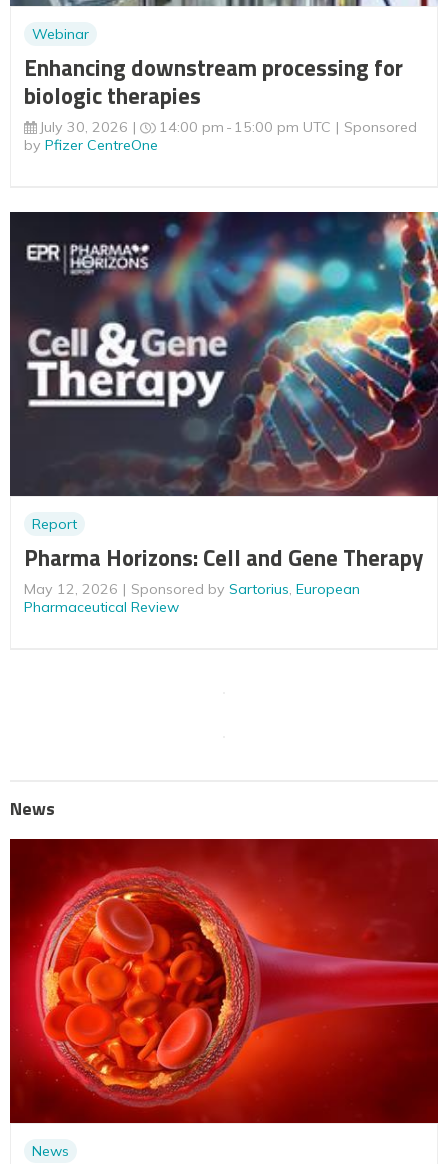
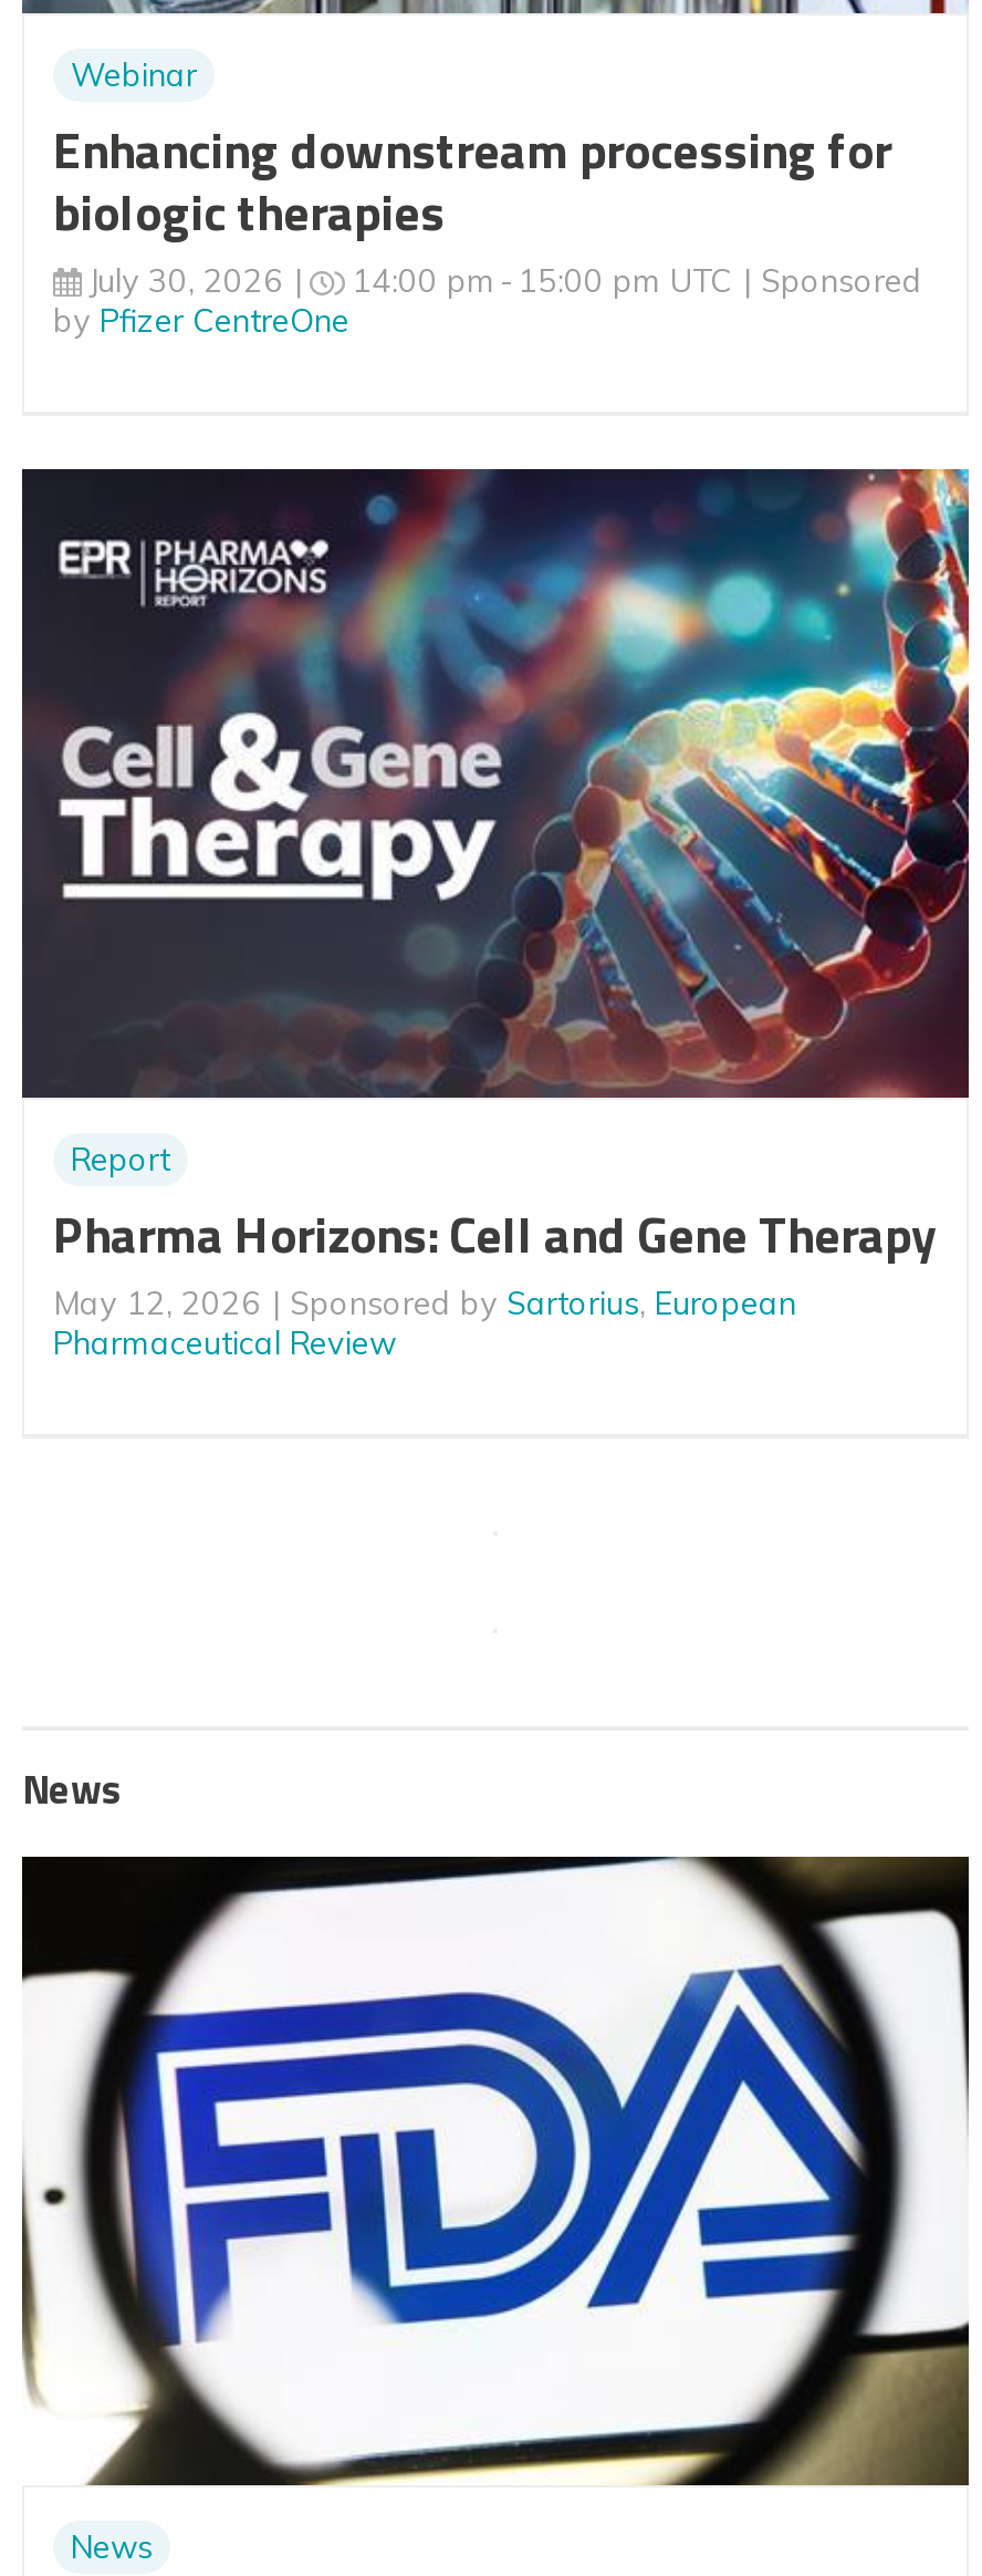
[9,838,439,1124] [image] -> [20,1855,971,2487] [image]

